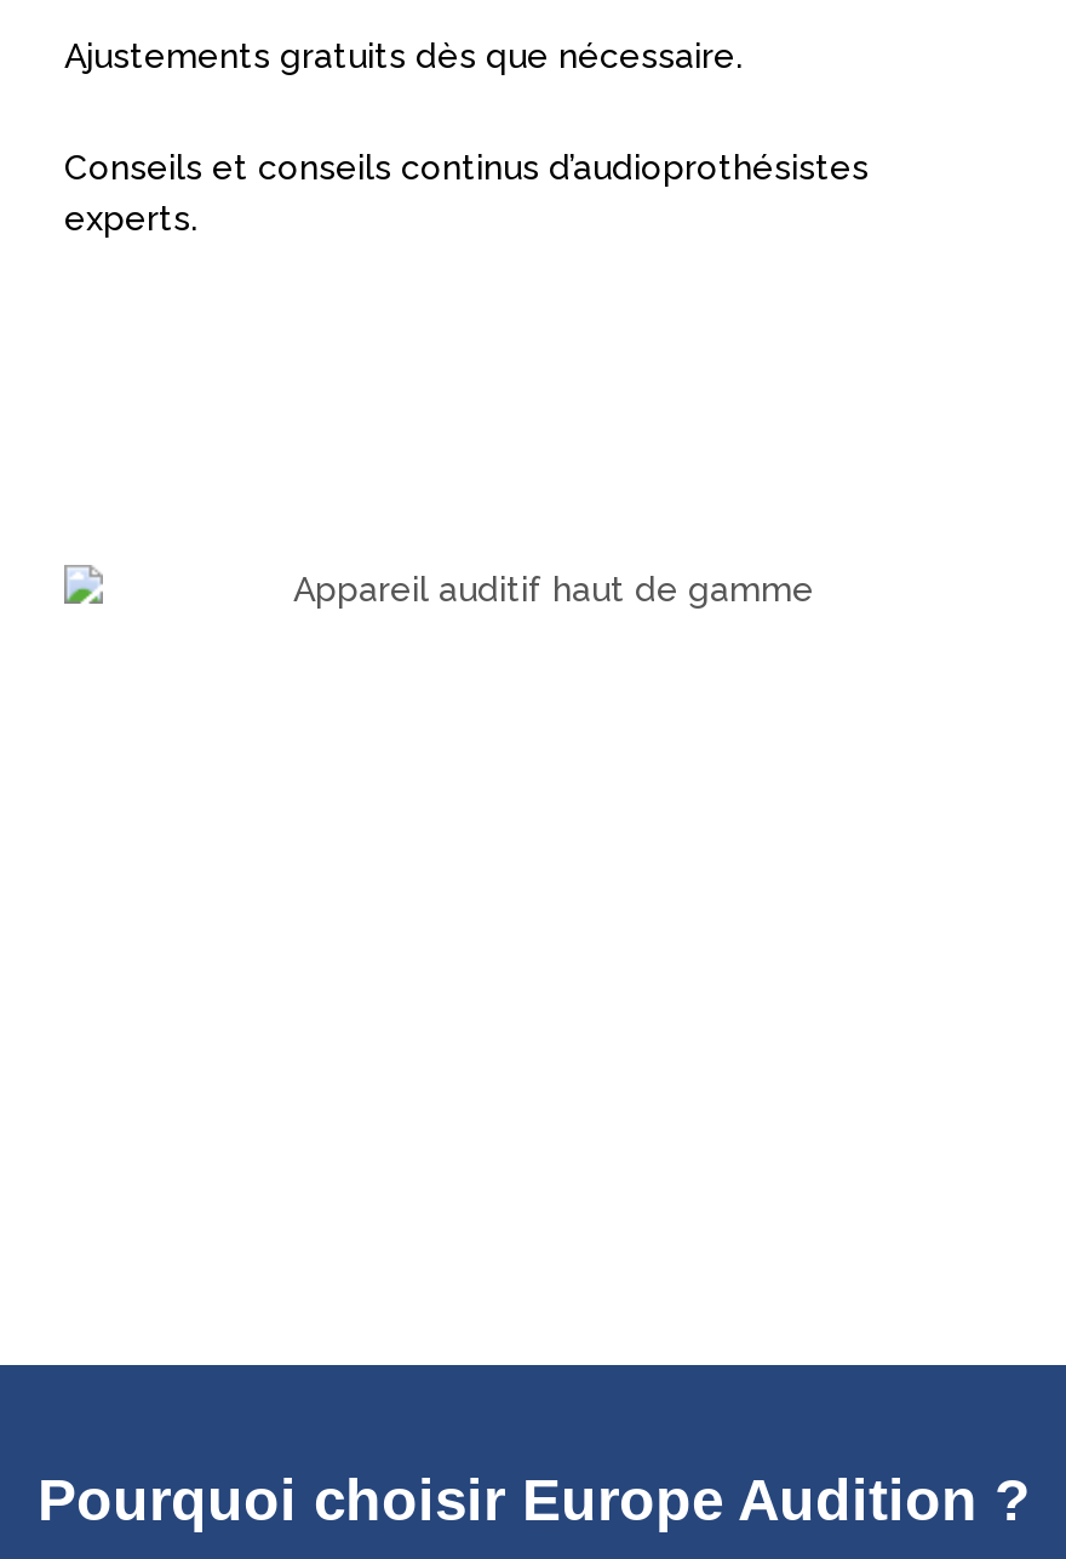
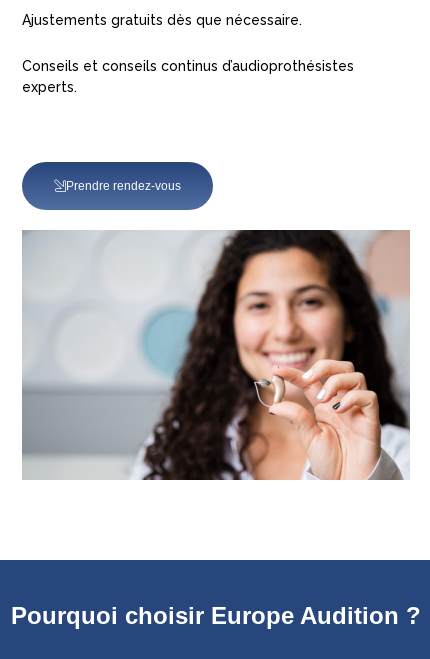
none -> [21,161,214,211] [image] | Prendre rendez-vous
none -> [21,229,411,481] [image]

